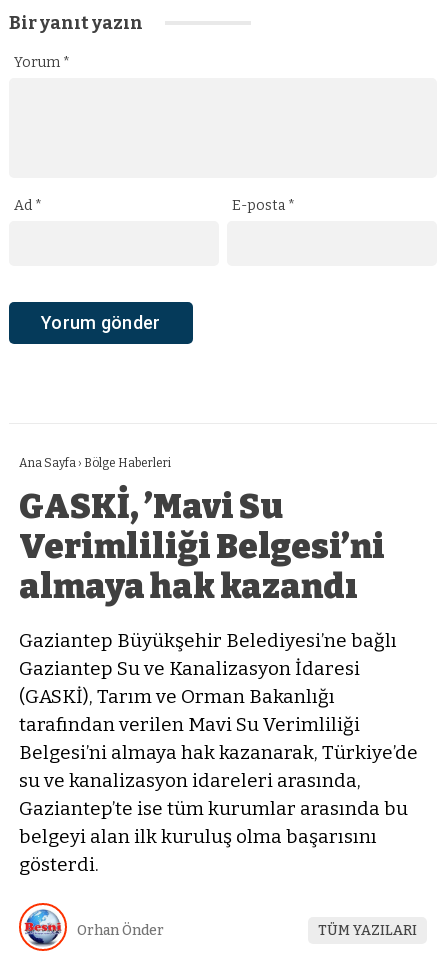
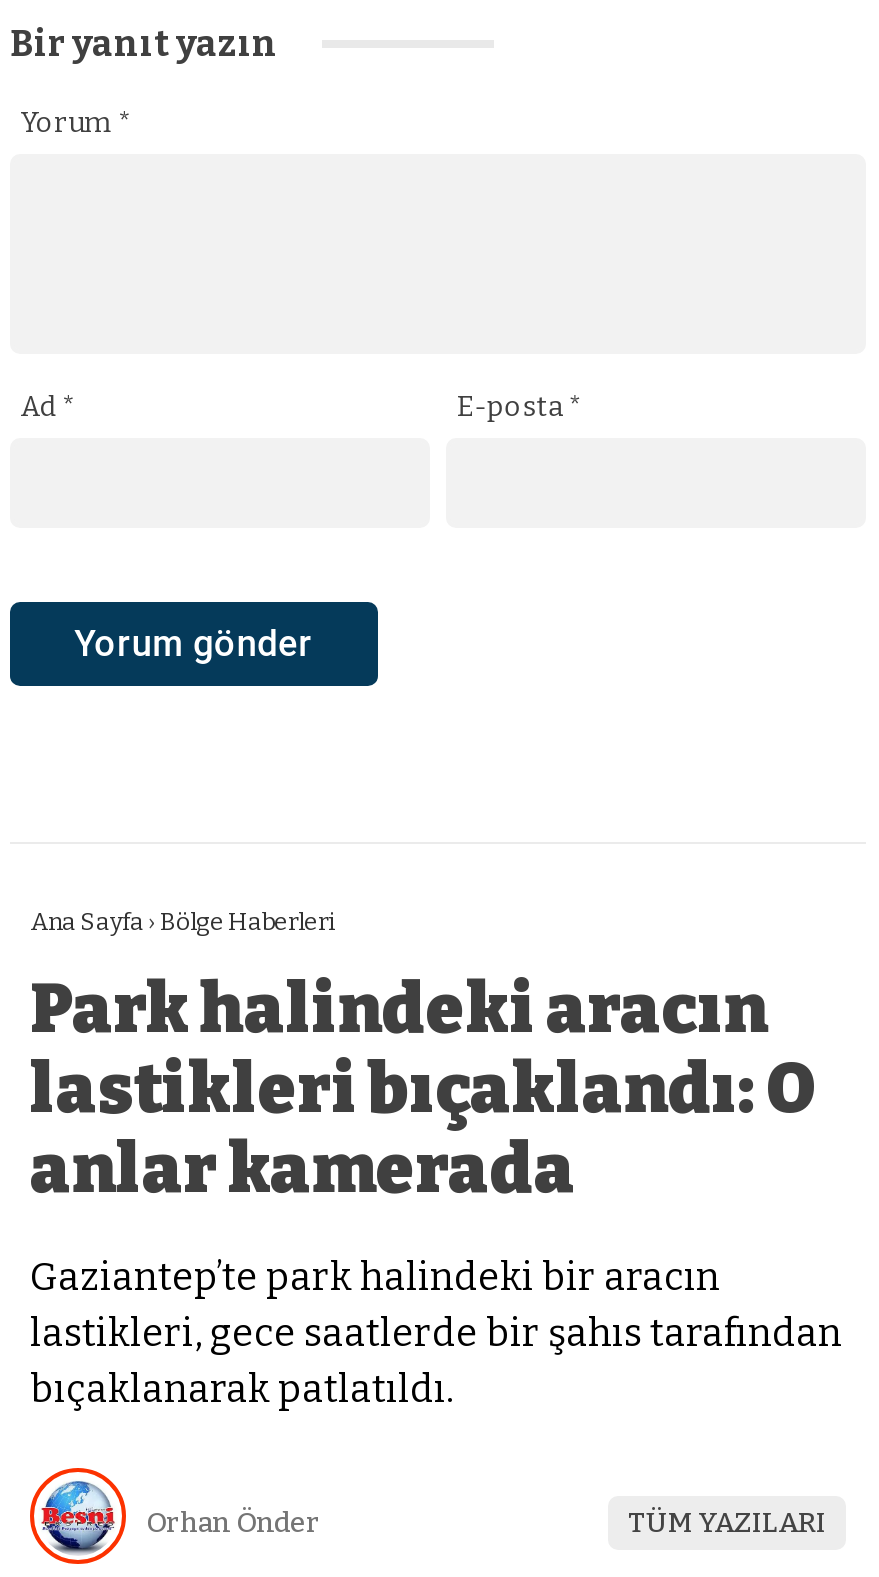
[19,486,385,607] GASKİ, ’Mavi Su | Verimliliği Belgesi’ni | almaya hak kazandı -> [30,968,816,1210] Park halindeki aracın | lastikleri bıçaklandı: O | anlar kamerada
[19,629,418,876] Gaziantep Büyükşehir Belediyesi’ne bağlı | Gaziantep Su ve Kanalizasyon İdaresi | (GASKİ), Tarım ve Orman Bakanlığı | tarafından verilen Mavi Su Verimliliği | Belgesi’ni almaya hak kazanarak, Türkiye’de | su ve kanalizasyon idareleri arasında, | Gaziantep’te ise tüm kurumlar arasında bu | belgeyi alan ilk kuruluş olma başarısını | gösterdi. -> [30,1254,842,1412] Gaziantep’te park halindeki bir aracın | lastikleri, gece saatlerde bir şahıs tarafından | bıçaklanarak patlatıldı.

